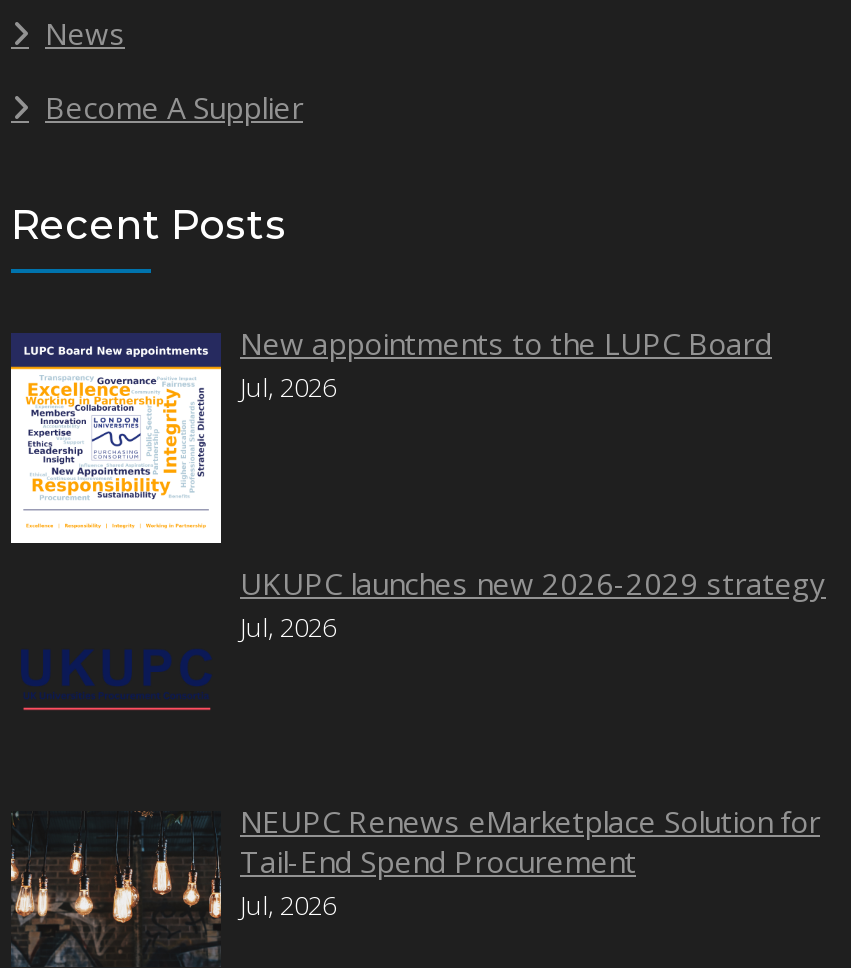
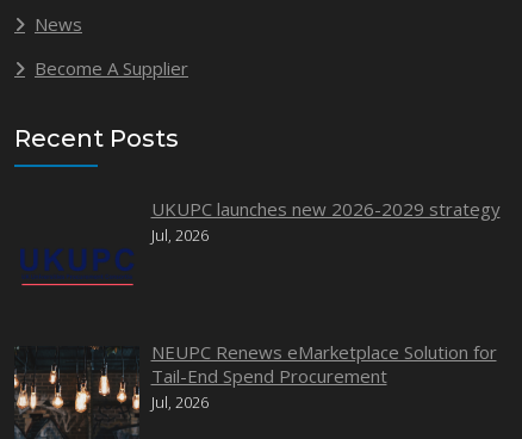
[9,323,772,545] [image] | New appointments to the LUPC Board | Jul, 2026 -> none

